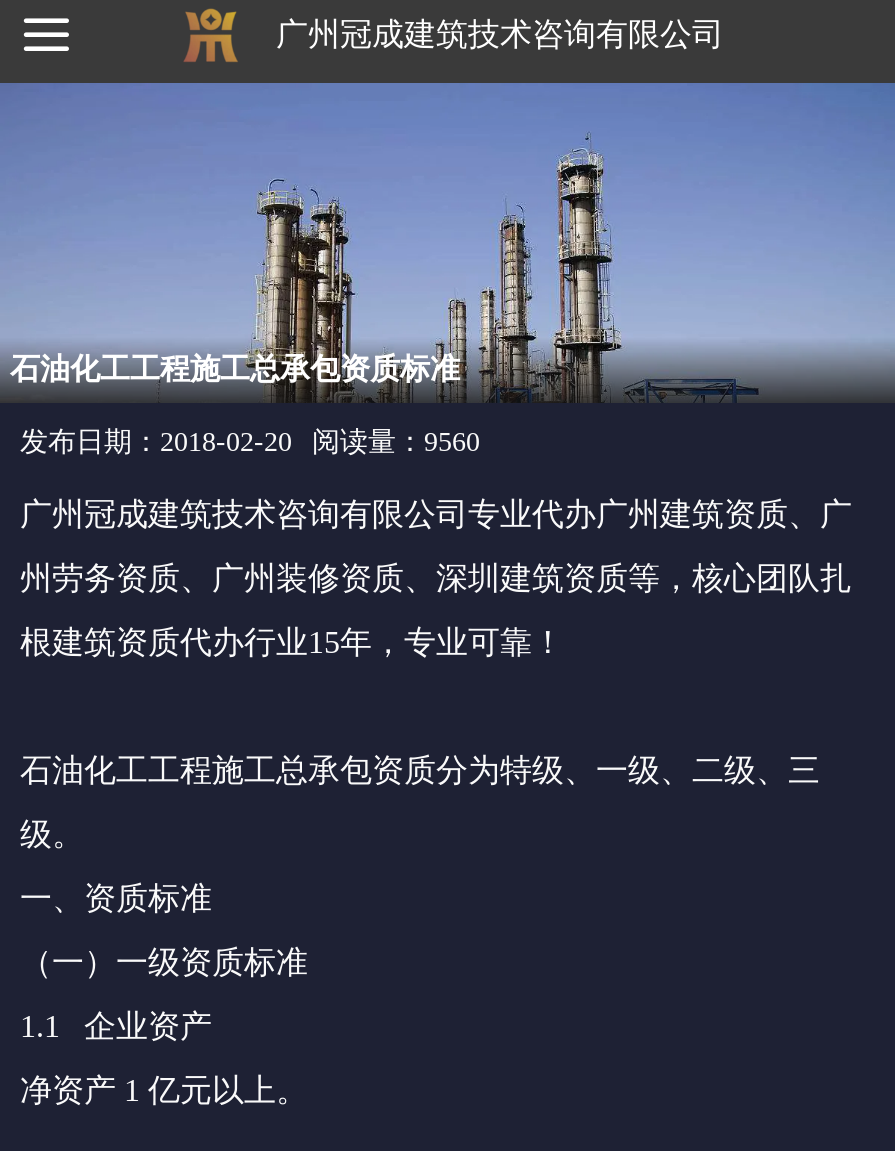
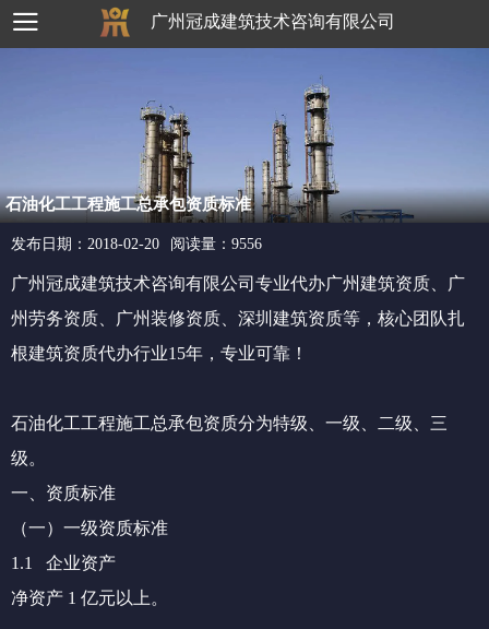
[20,427,480,457] 发布日期：2018-02-20 阅读量：9560 -> [11,236,262,252] 发布日期：2018-02-20 阅读量：9556

